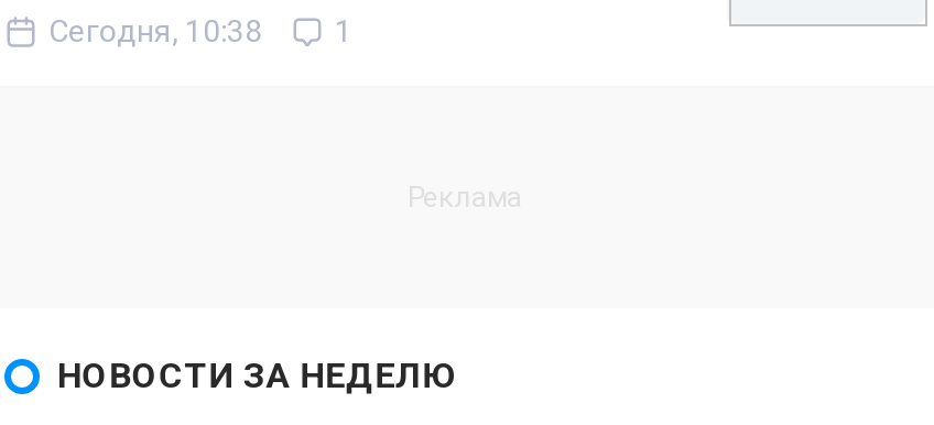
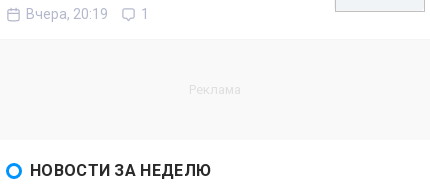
[48,14,262,50] Сегодня, 10:38 -> [26,6,108,22] Вчера, 20:19

